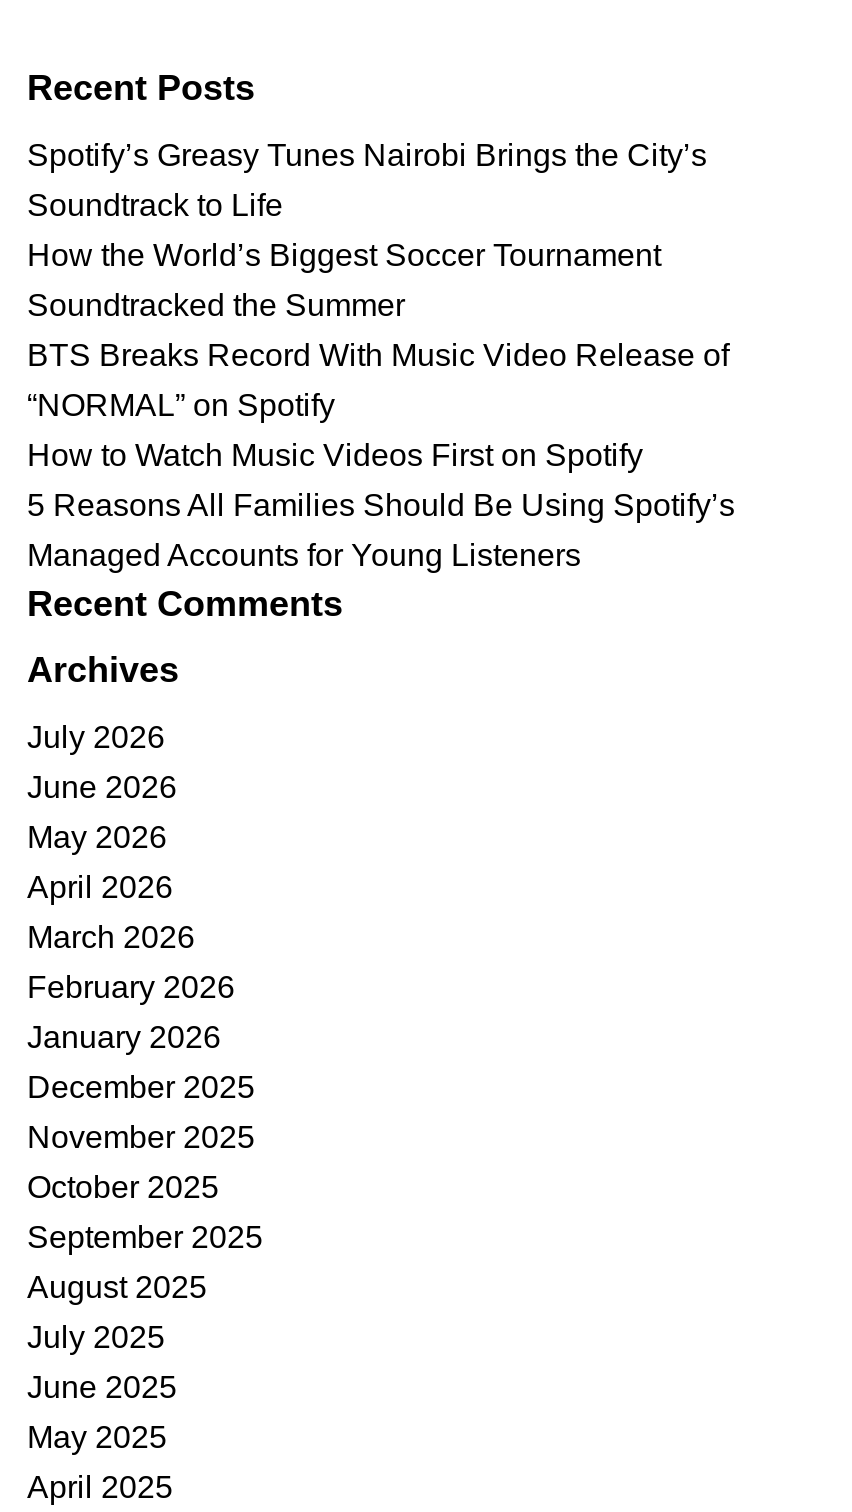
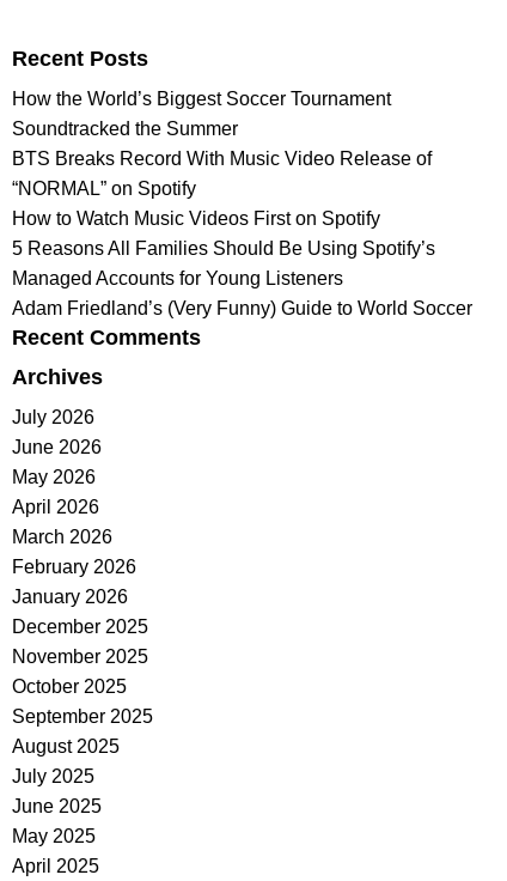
[27,138,707,222] Spotify’s Greasy Tunes Nairobi Brings the City’s | Soundtrack to Life -> none
moved [27,238,735,572] -> [12,89,435,289]: How the World’s Biggest Soccer Tournament | Soundtracked the Summer | BTS Breaks Record With Music Video Release of | “NORMAL” on Spotify | How to Watch Music Videos First on Spotify | 5 Reasons All Families Should Be Using Spotify’s | Managed Accounts for Young Listeners
none -> [12,298,472,319] Adam Friedland’s (Very Funny) Guide to World Soccer

